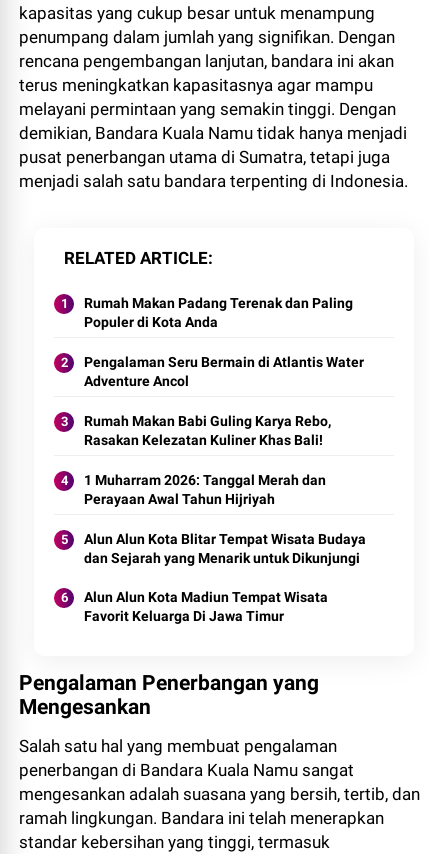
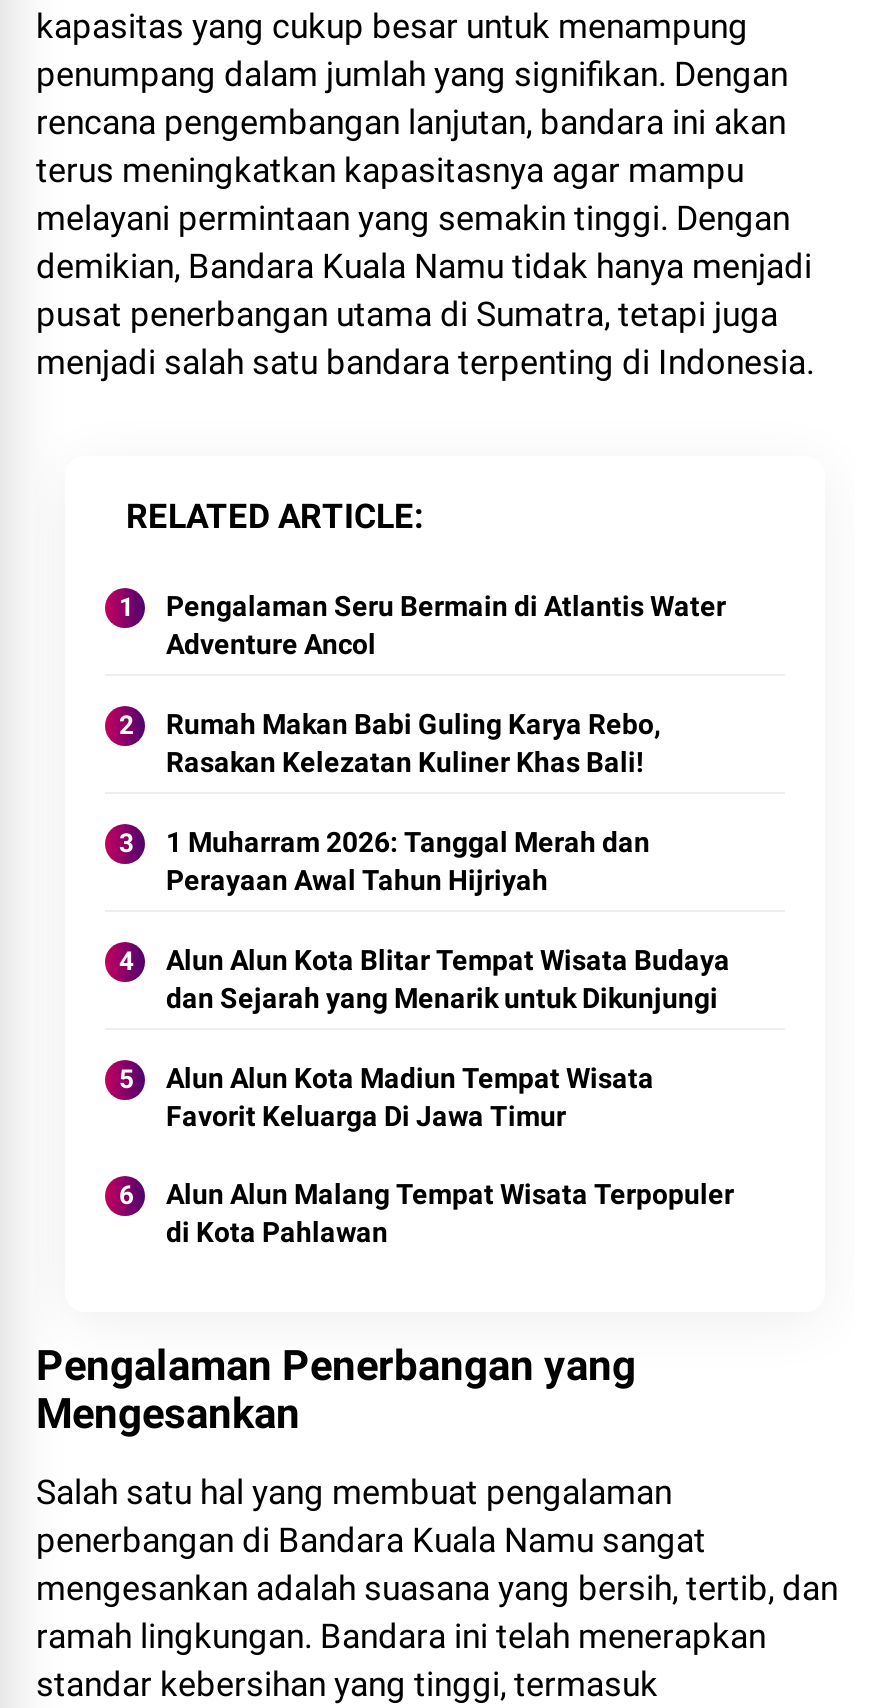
[84,295,353,330] Rumah Makan Padang Terenak dan Paling | Populer di Kota Anda -> none
moved [84,354,366,624] -> [166,589,730,1131]: Pengalaman Seru Bermain di Atlantis Water | Adventure Ancol | Rumah Makan Babi Guling Karya Rebo, | ... | Alun Alun Kota Madiun Tempat Wisata | Favorit Keluarga Di Jawa Timur
none -> [166,1177,734,1247] Alun Alun Malang Tempat Wisata Terpopuler | di Kota Pahlawan

